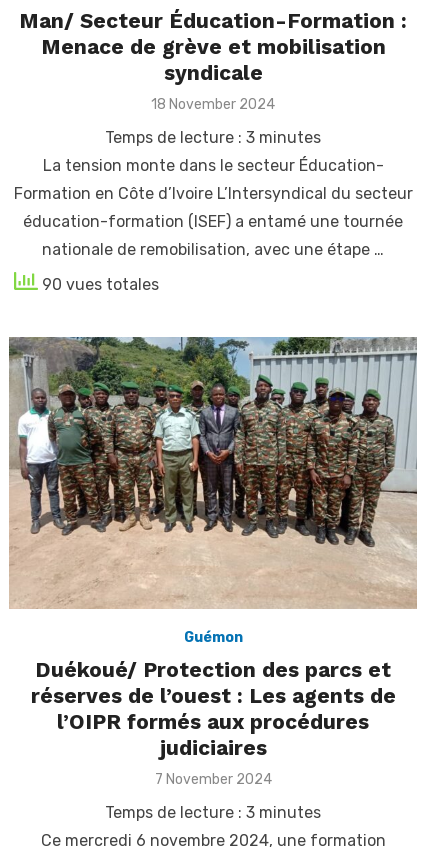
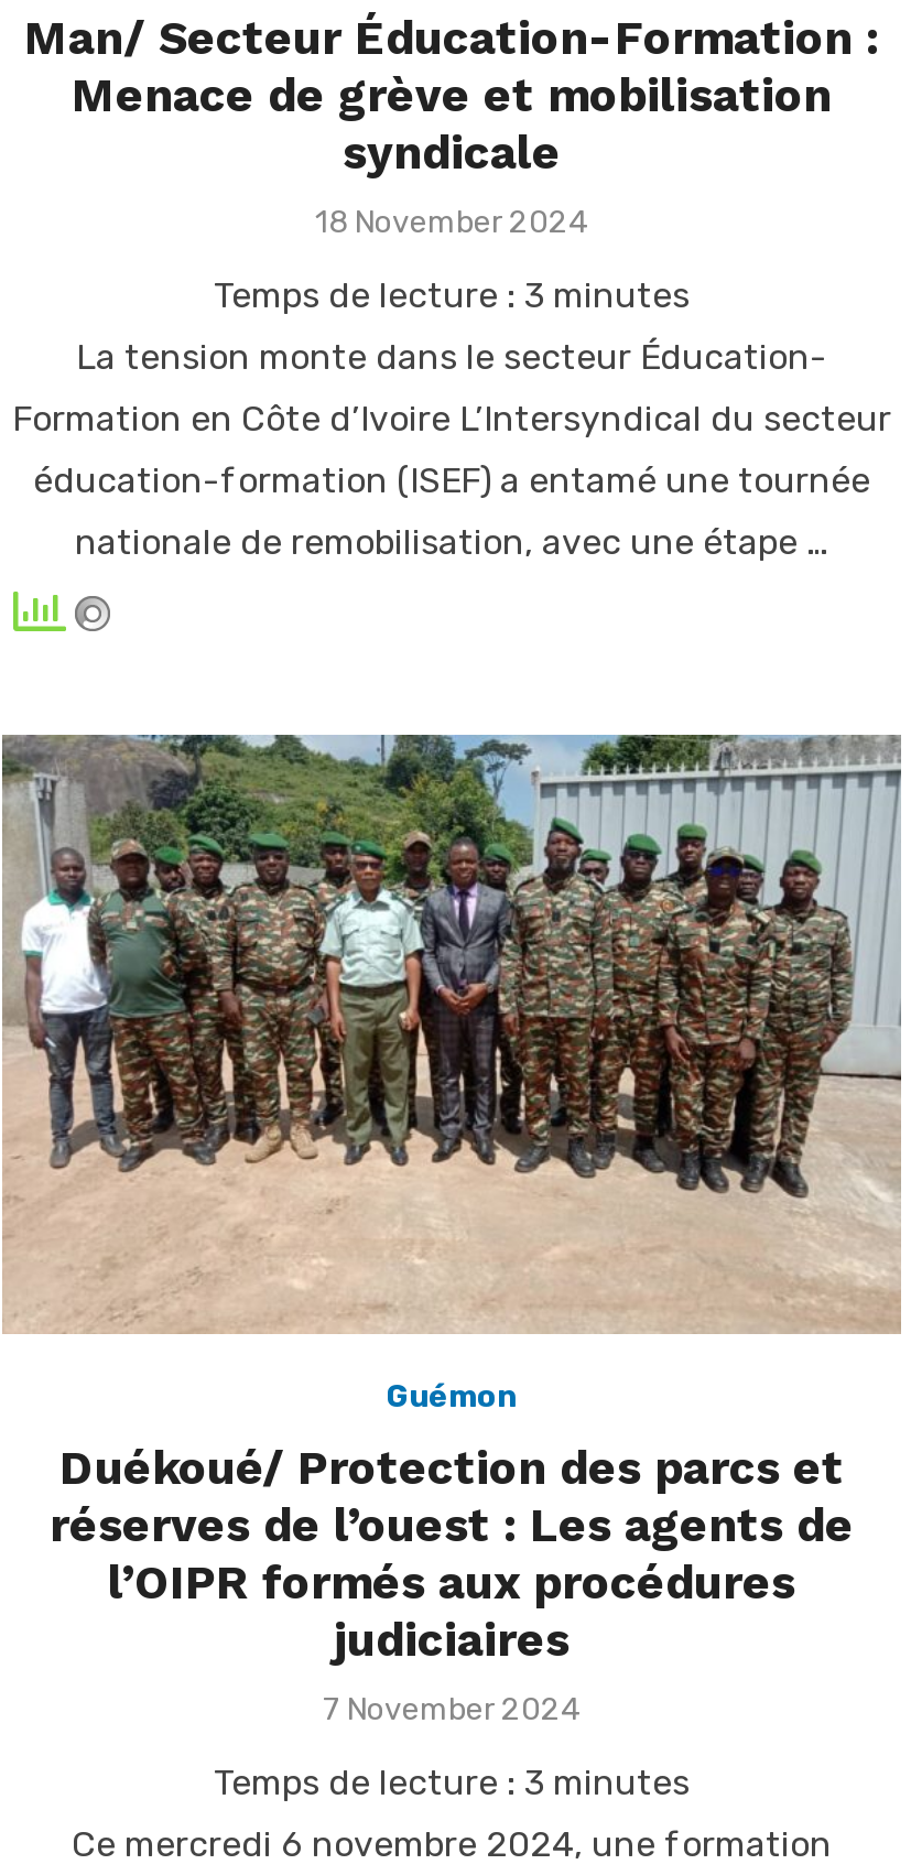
[38,275,159,294] 90 vues totales -> none

